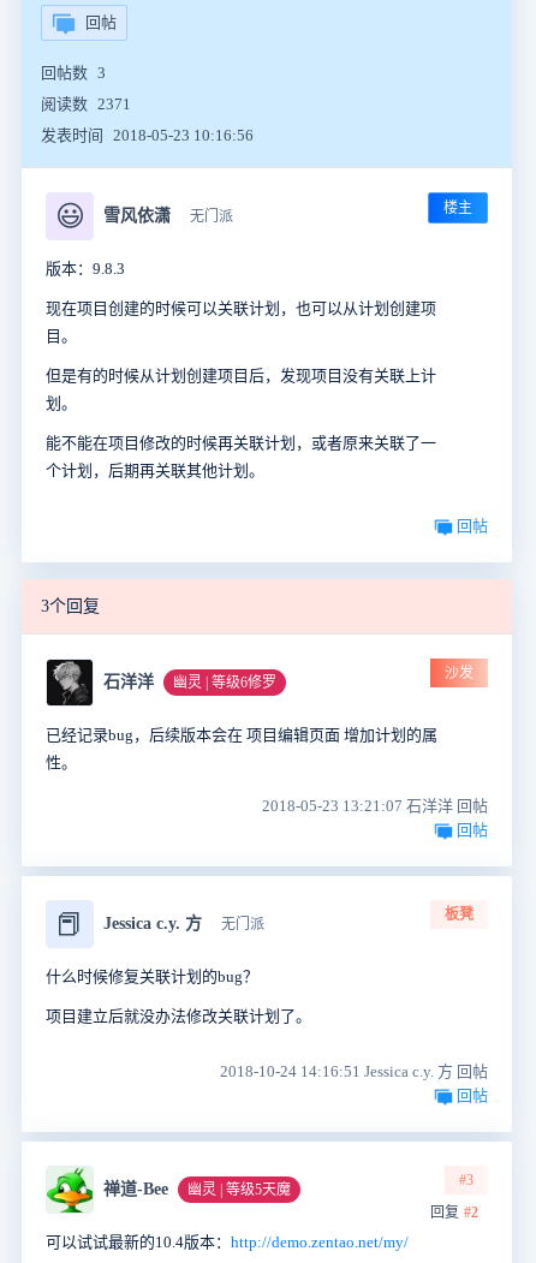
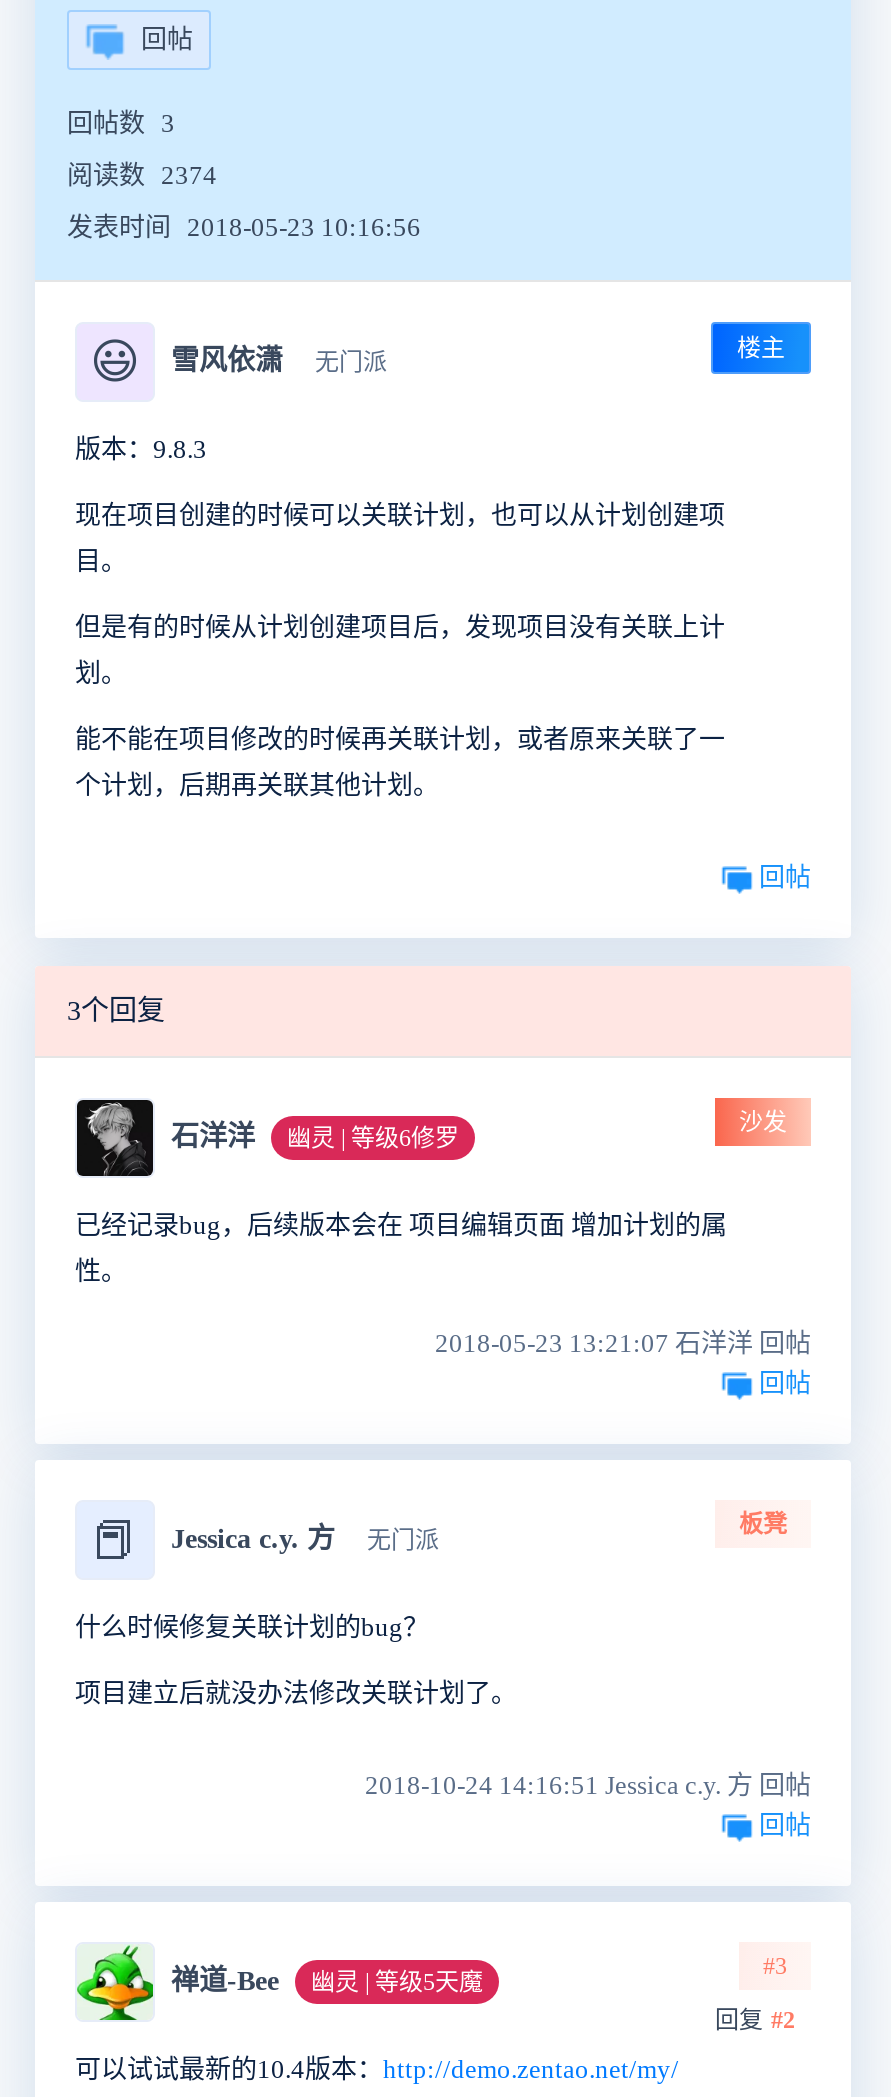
[41,95,131,113] 阅读数 2371 -> [67,160,217,190] 阅读数 2374

